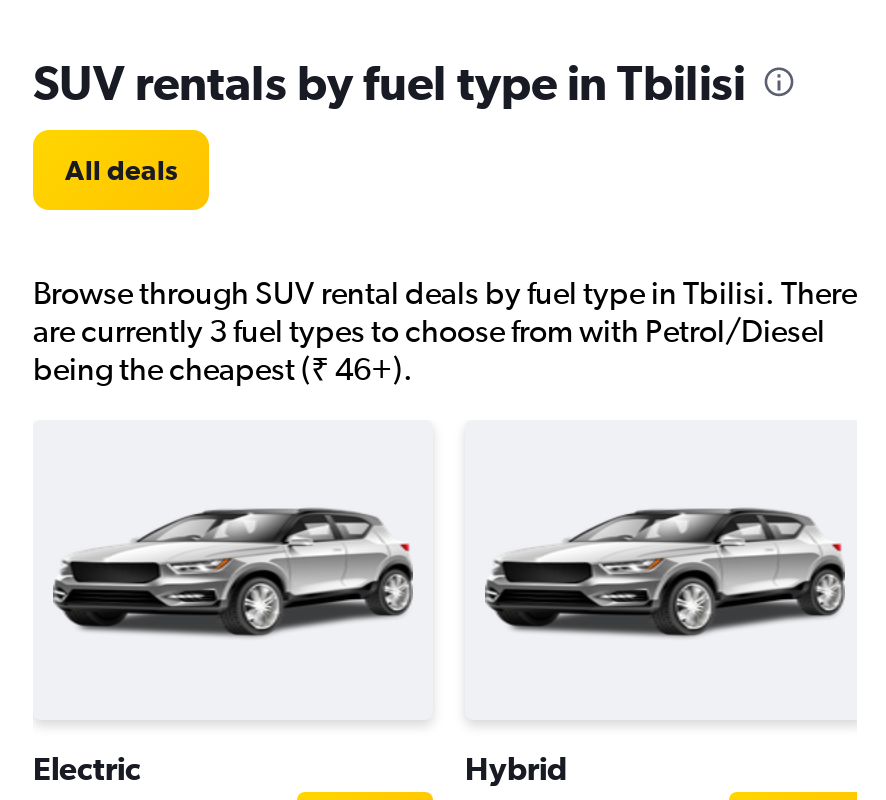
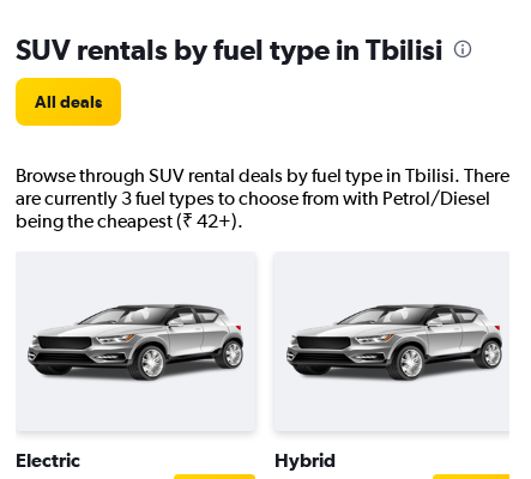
[33,350,413,388] being the cheapest (₹ 46+). -> [16,210,243,232] being the cheapest (₹ 42+).

